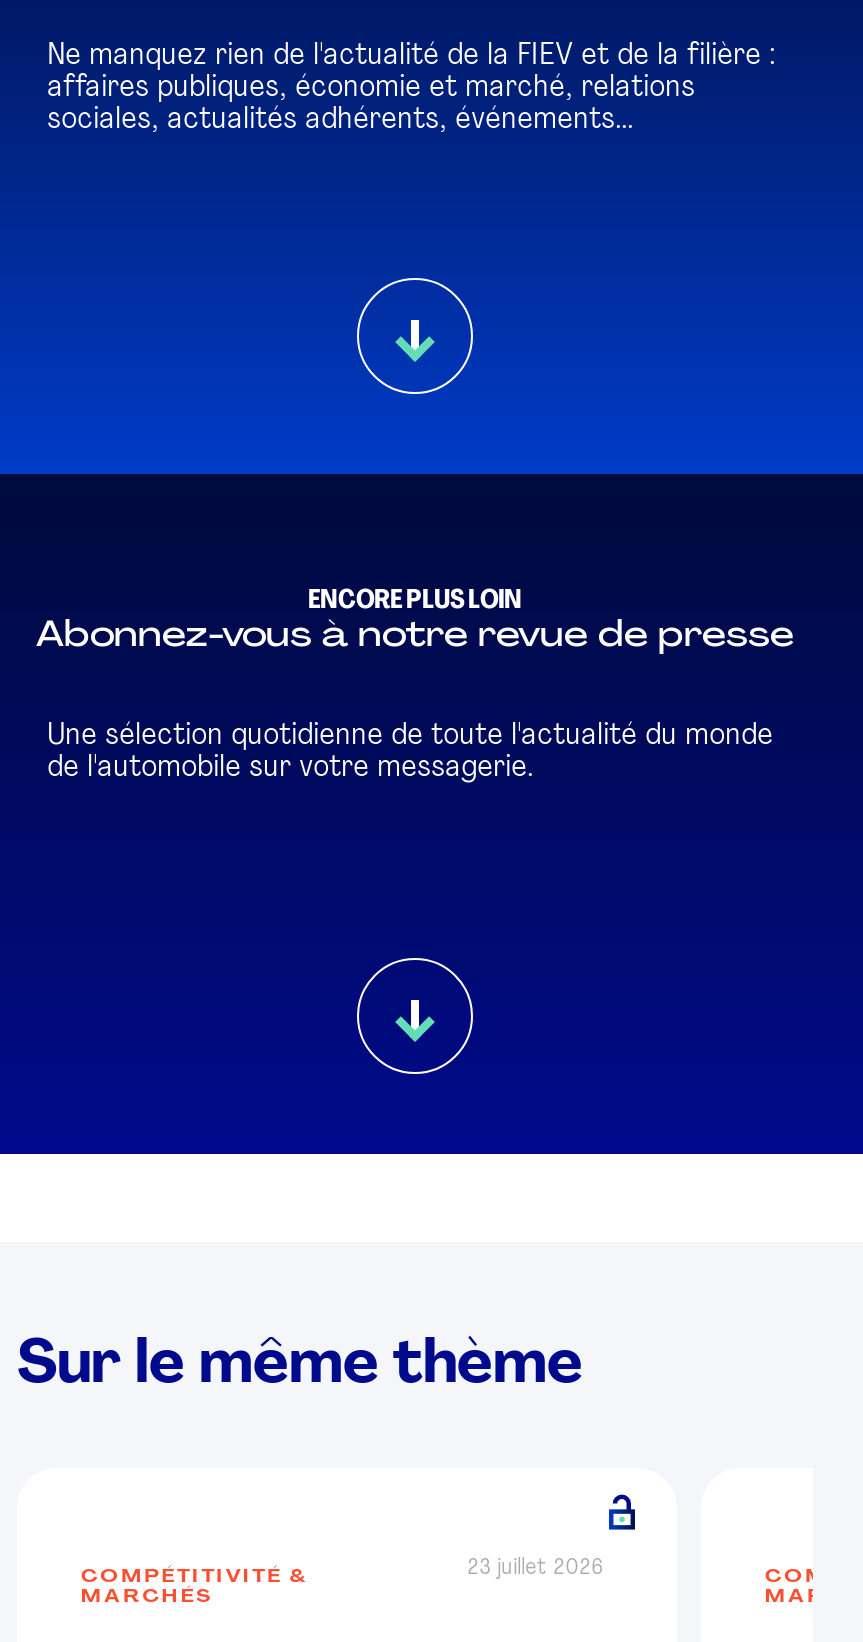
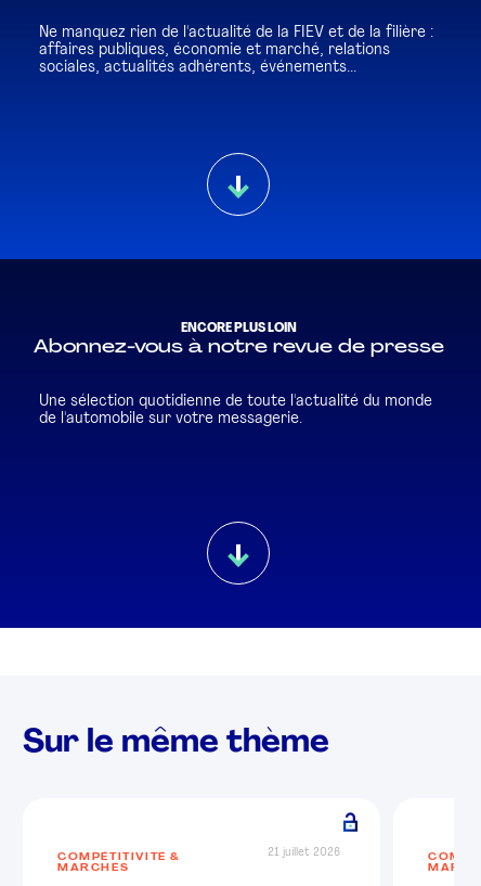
[467,1559,603,1581] 23 juillet 2026 -> [268,847,340,859] 21 juillet 2026

